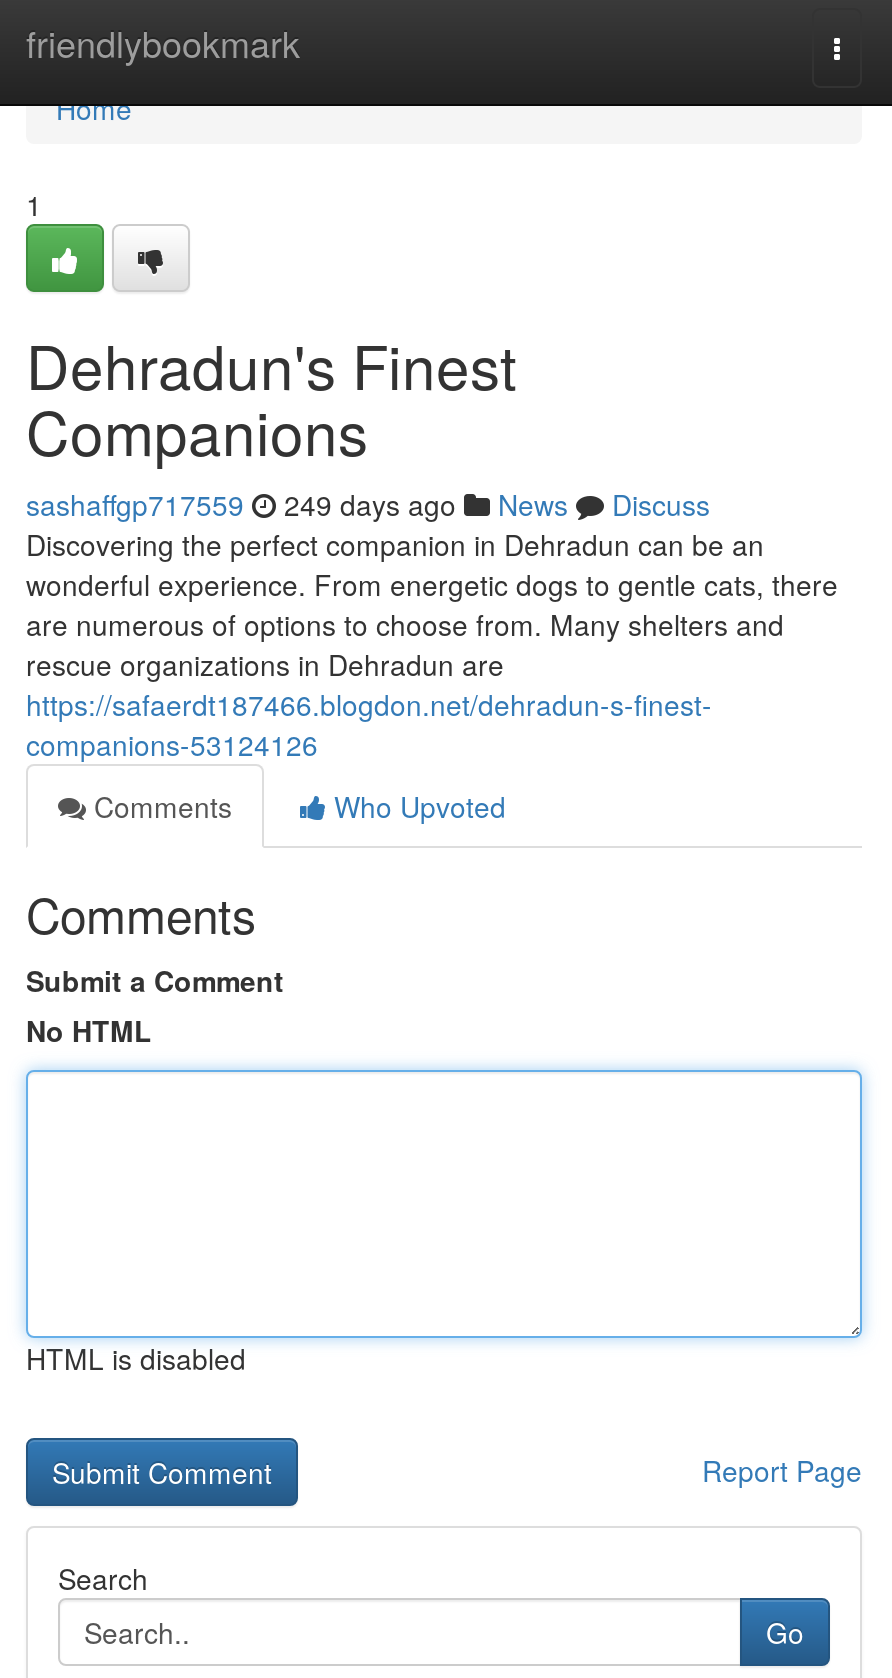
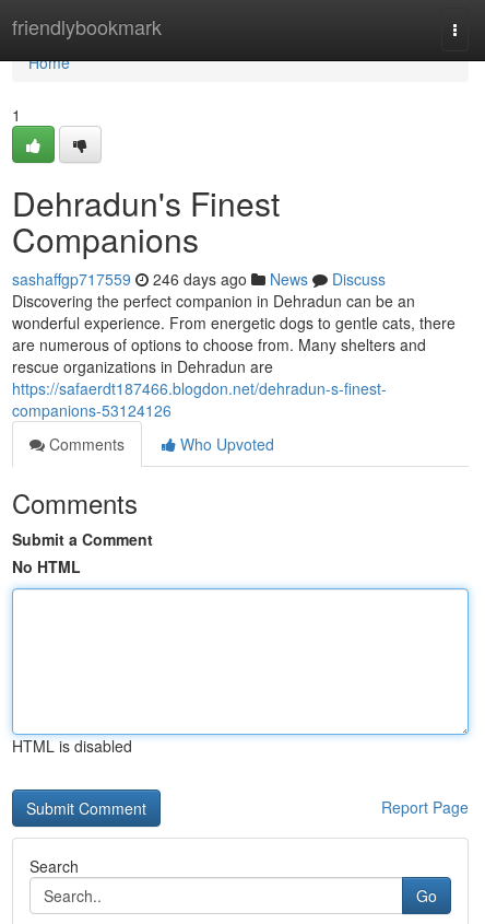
[26,484,710,524] sashaffgp717559 249 days ago News Discuss -> [12,268,386,290] sashaffgp717559 246 days ago News Discuss

